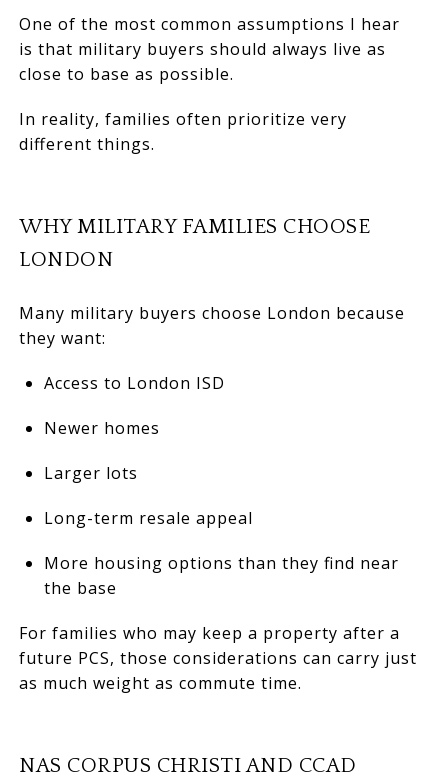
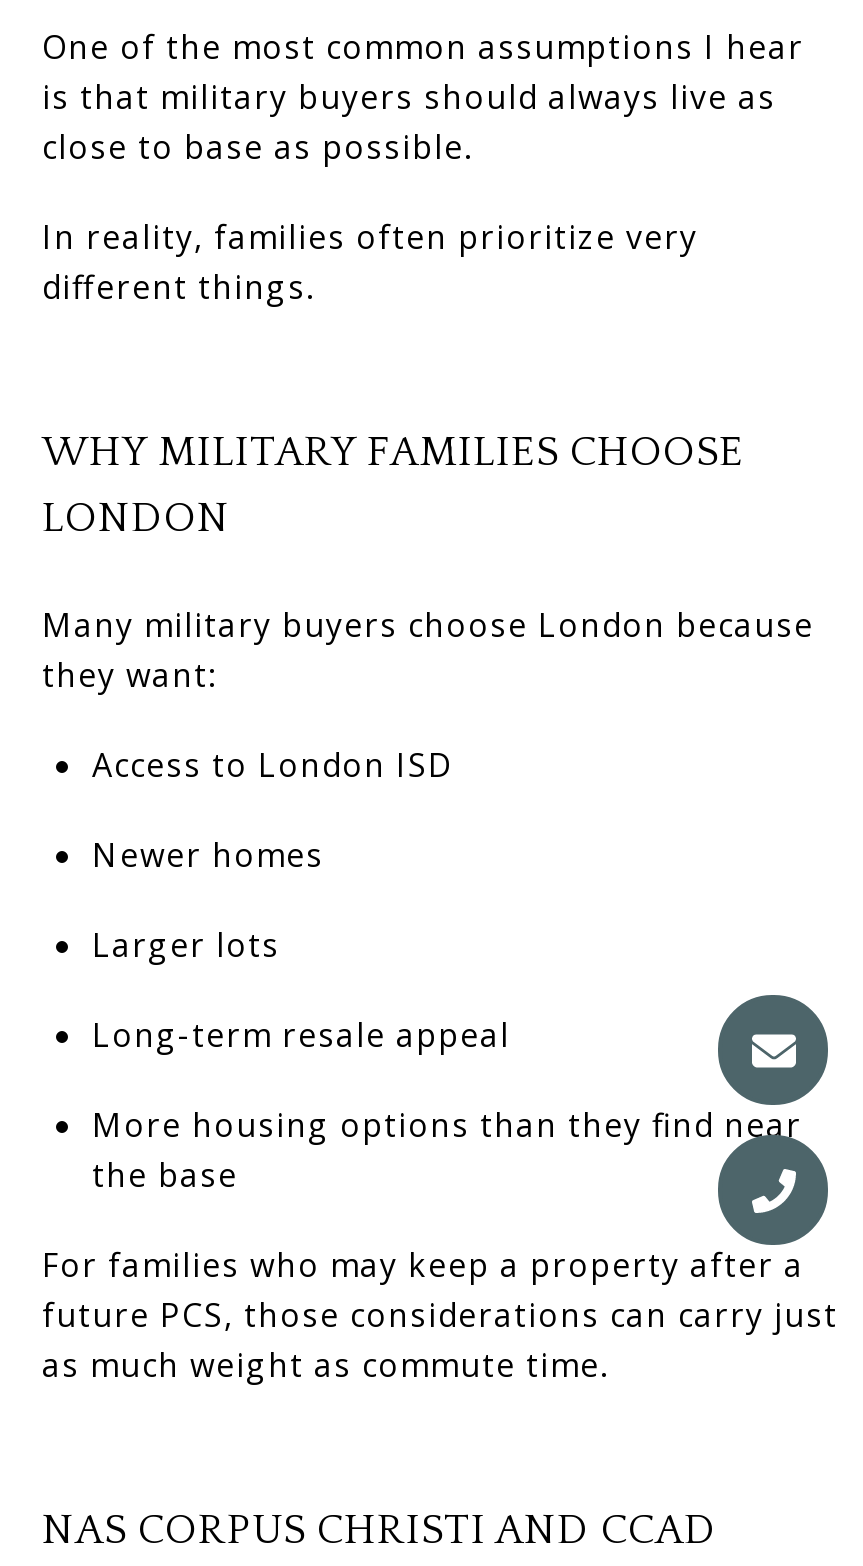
none -> [716,993,830,1097] [image]
none -> [716,1147,830,1237] [image]

